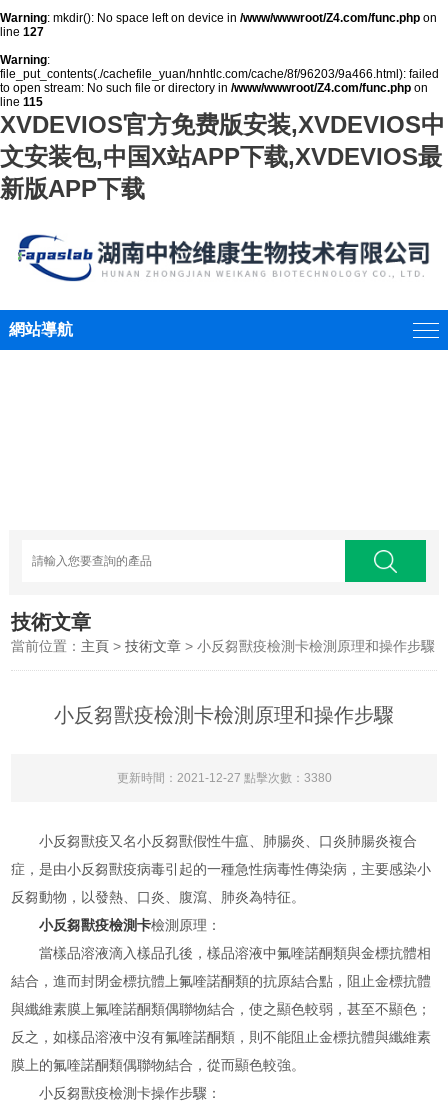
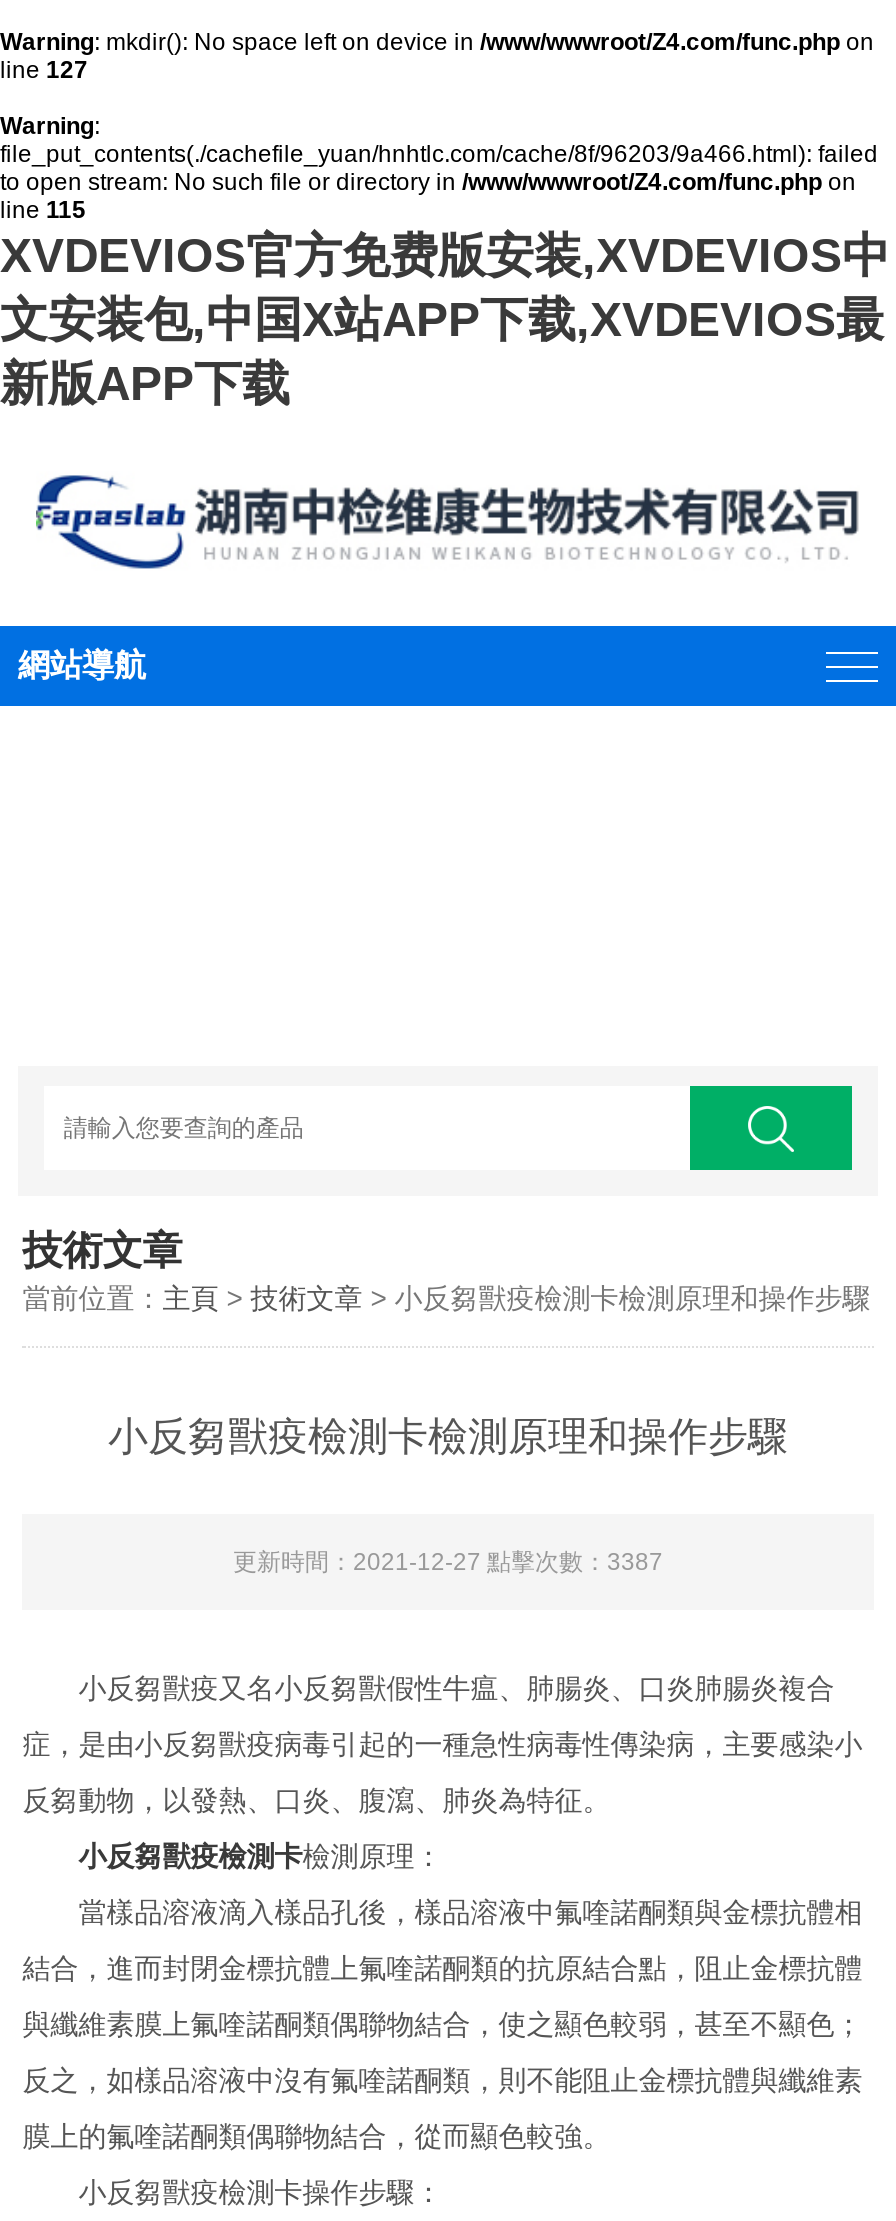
[116,771,331,785] 更新時間：2021-12-27 點擊次數：3380 -> [233,1549,663,1577] 更新時間：2021-12-27 點擊次數：3387

